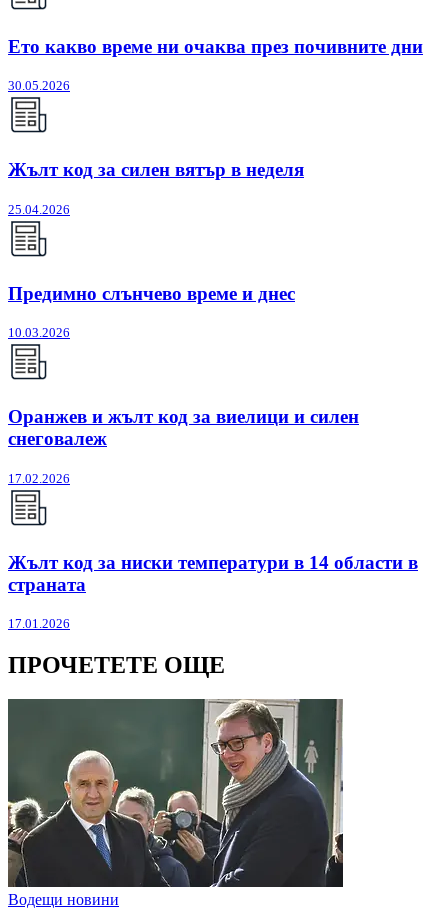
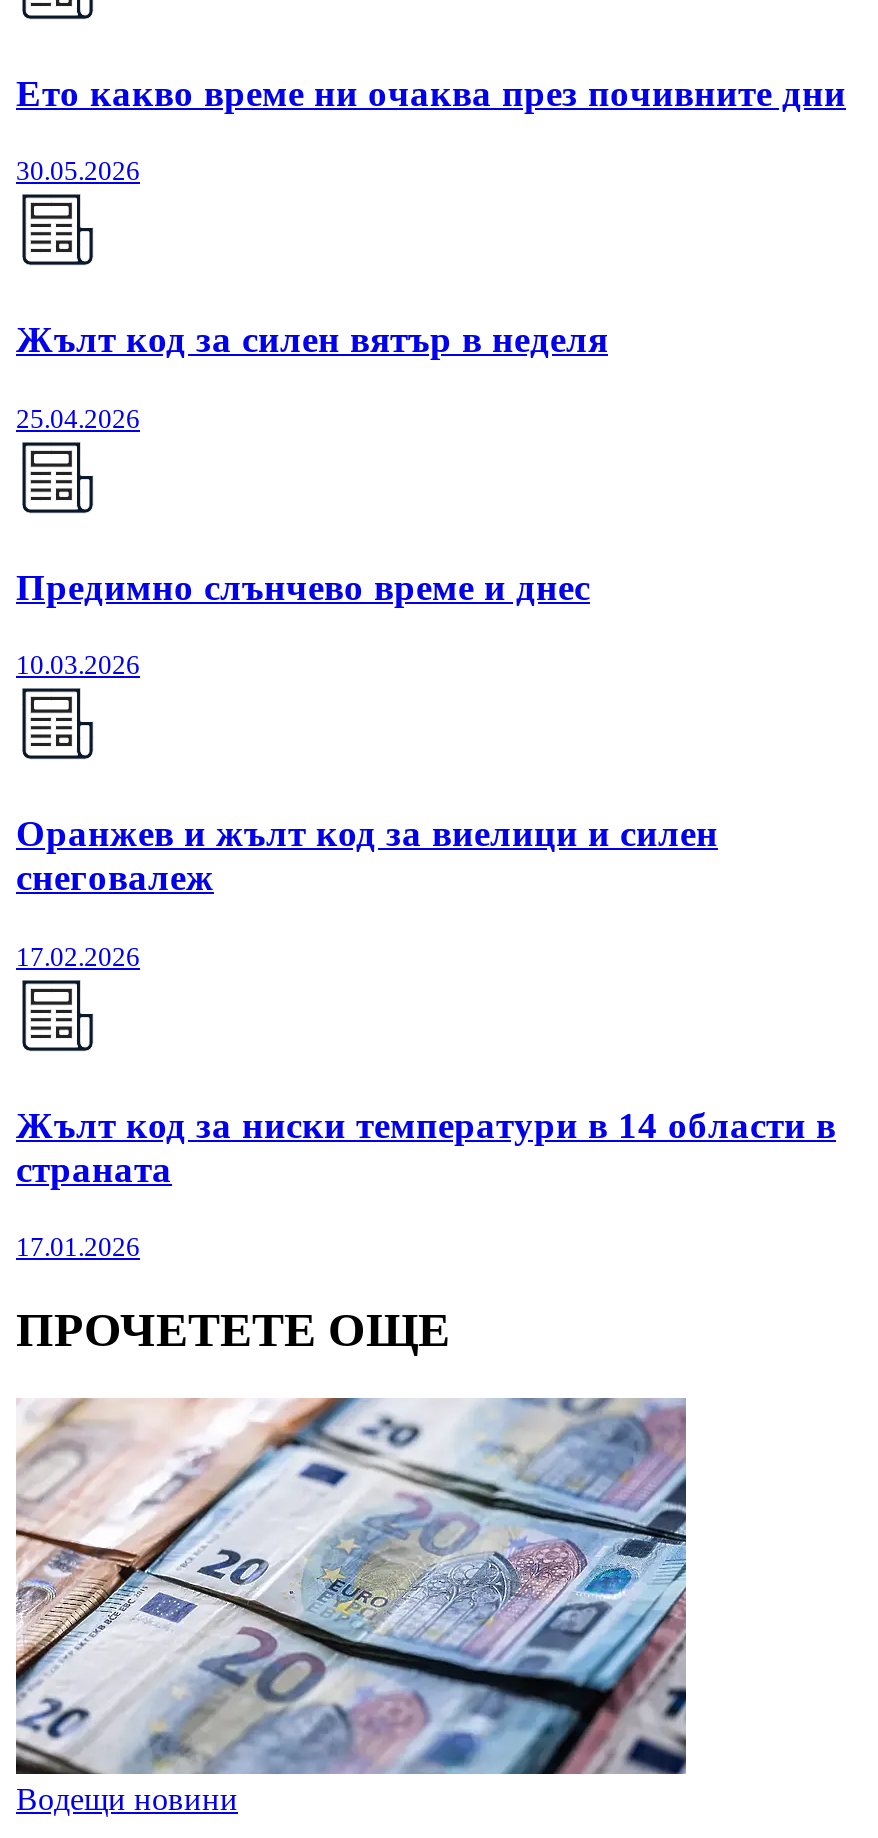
[7,698,344,888] [image] -> [14,1396,688,1776] [image]

